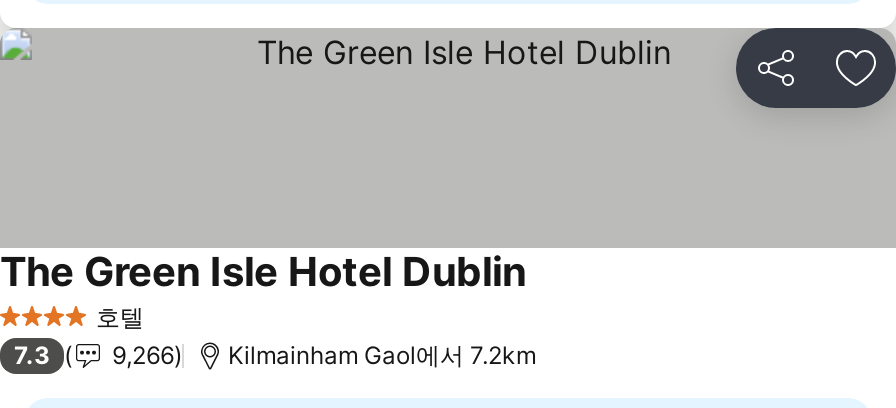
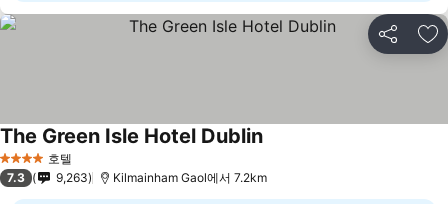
[112,340,536,370] 9,266 Kilmainham Gaol에서 7.2km -> [56,170,267,185] 9,263 Kilmainham Gaol에서 7.2km

